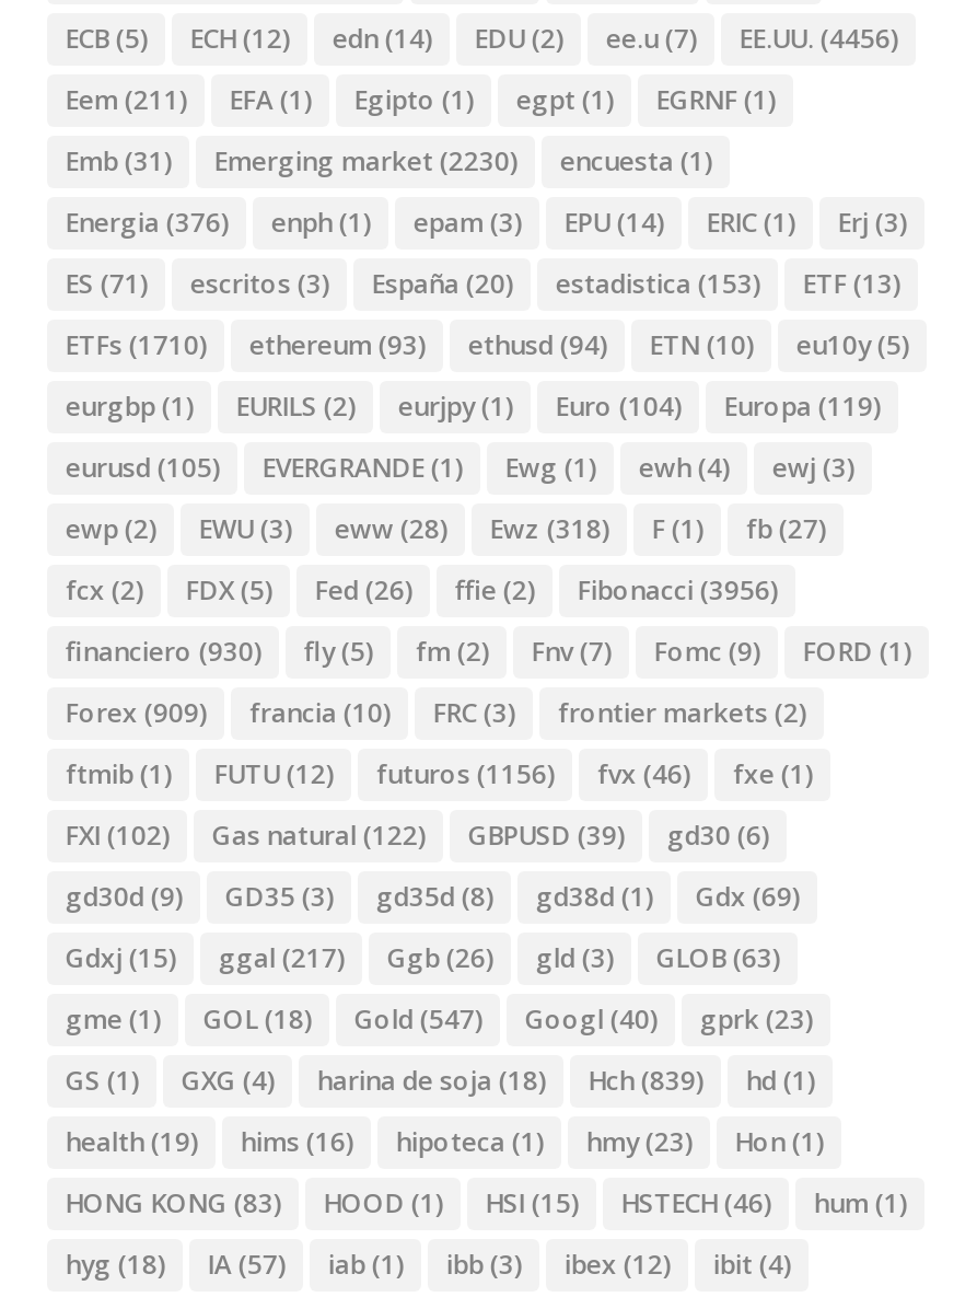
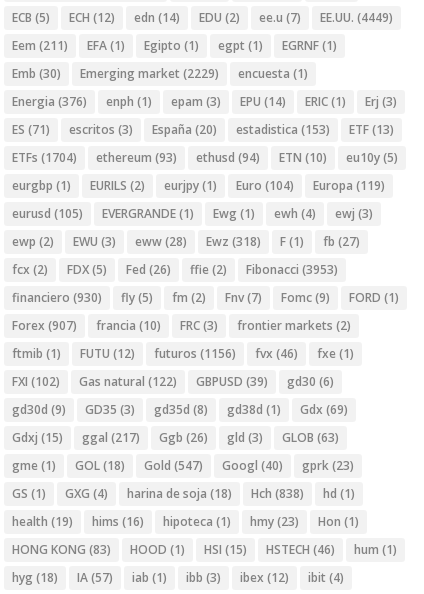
[65,19,899,56] ECB (5) ECH (12) edn (14) EDU (2) ee.u (7) EE.UU. (4456) -> [12,9,393,26] ECB (5) ECH (12) edn (14) EDU (2) ee.u (7) EE.UU. (4449)
[65,142,173,179] Emb (31) -> [12,65,61,82] Emb (30)
[214,142,518,179] Emerging market (2230) -> [80,65,219,82] Emerging market (2229)
[65,326,910,363] ETFs (1710) ethereum (93) ethusd (94) ETN (10) eu10y (5) -> [12,149,398,166] ETFs (1704) ethereum (93) ethusd (94) ETN (10) eu10y (5)
[65,571,779,608] fcx (2) FDX (5) Fed (26) ffie (2) Fibonacci (3956) -> [12,261,338,278] fcx (2) FDX (5) Fed (26) ffie (2) Fibonacci (3953)
[65,693,807,730] Forex (909) francia (10) FRC (3) frontier markets (2) -> [12,317,351,334] Forex (907) francia (10) FRC (3) frontier markets (2)
[65,1061,816,1098] GS (1) GXG (4) harina de soja (18) Hch (839) hd (1) -> [12,485,355,502] GS (1) GXG (4) harina de soja (18) Hch (838) hd (1)

